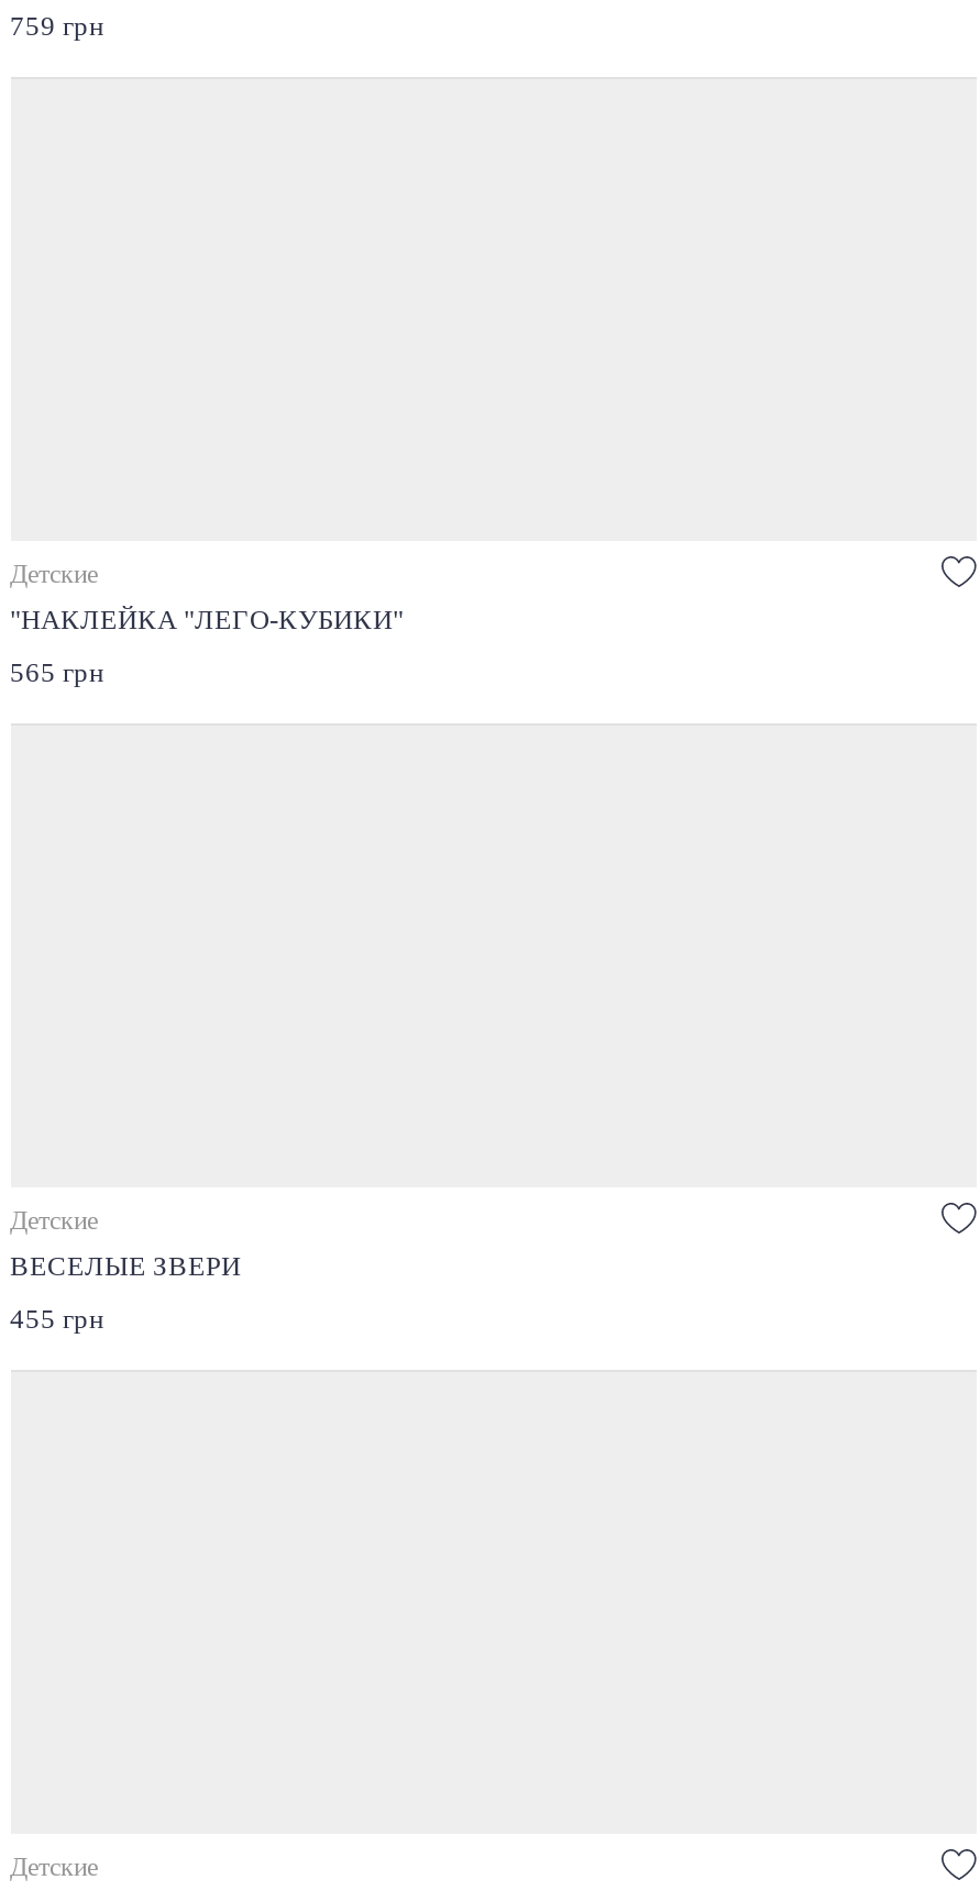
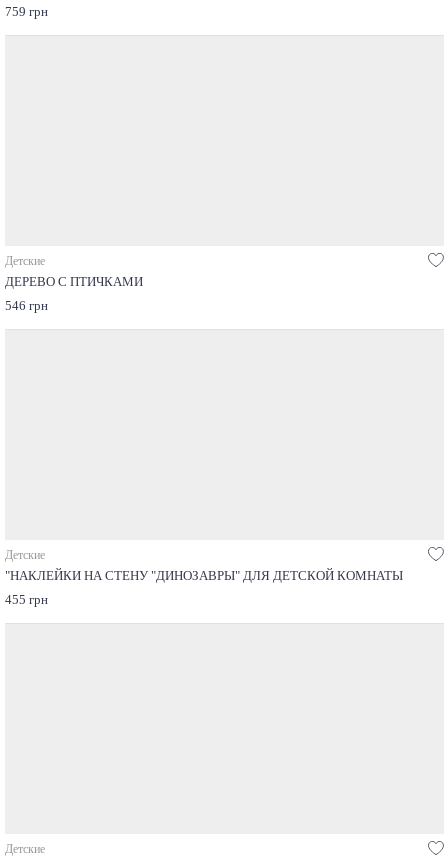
[10,605,404,636] "НАКЛЕЙКА "ЛЕГО-КУБИКИ" -> [4,275,142,289] ДЕРЕВО С ПТИЧКАМИ
[10,658,104,689] 565 грн -> [4,299,47,313] 546 грн
[10,1252,241,1283] ВЕСЕЛЫЕ ЗВЕРИ -> [4,569,402,583] "НАКЛЕЙКИ НА СТЕНУ "ДИНОЗАВРЫ" ДЛЯ ДЕТСКОЙ КОМНАТЫ

